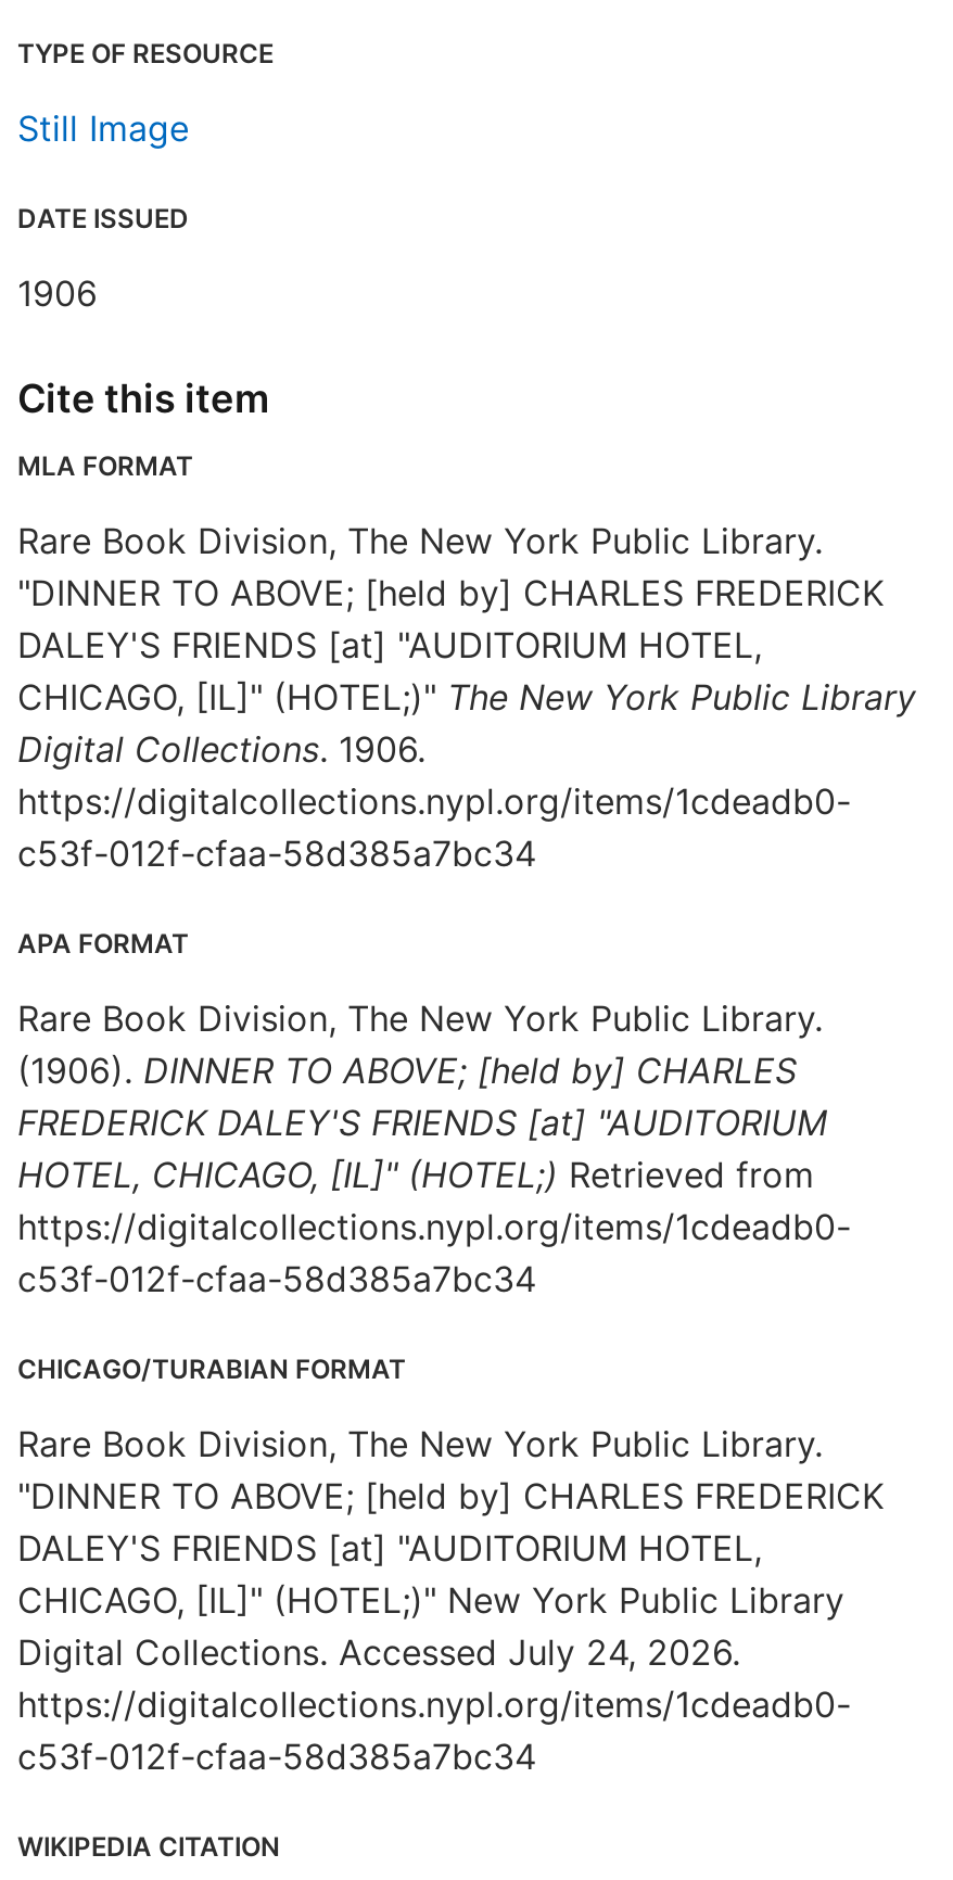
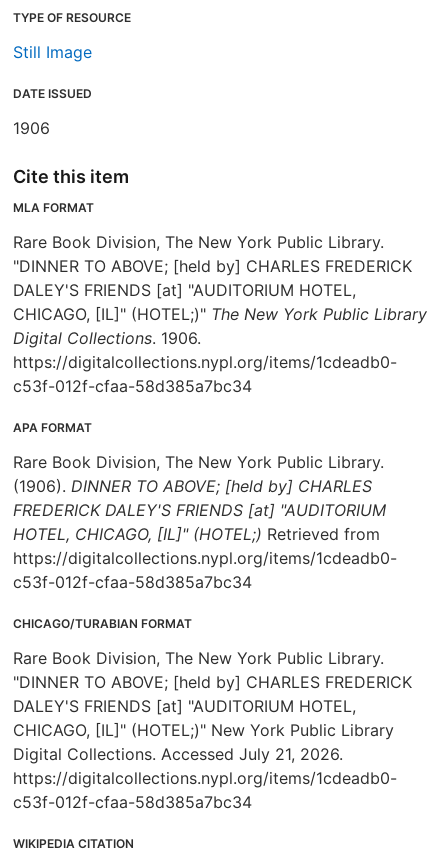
[17,1630,740,1674] Digital Collections. Accessed July 24, 2026. -> [13,744,343,764] Digital Collections. Accessed July 21, 2026.

